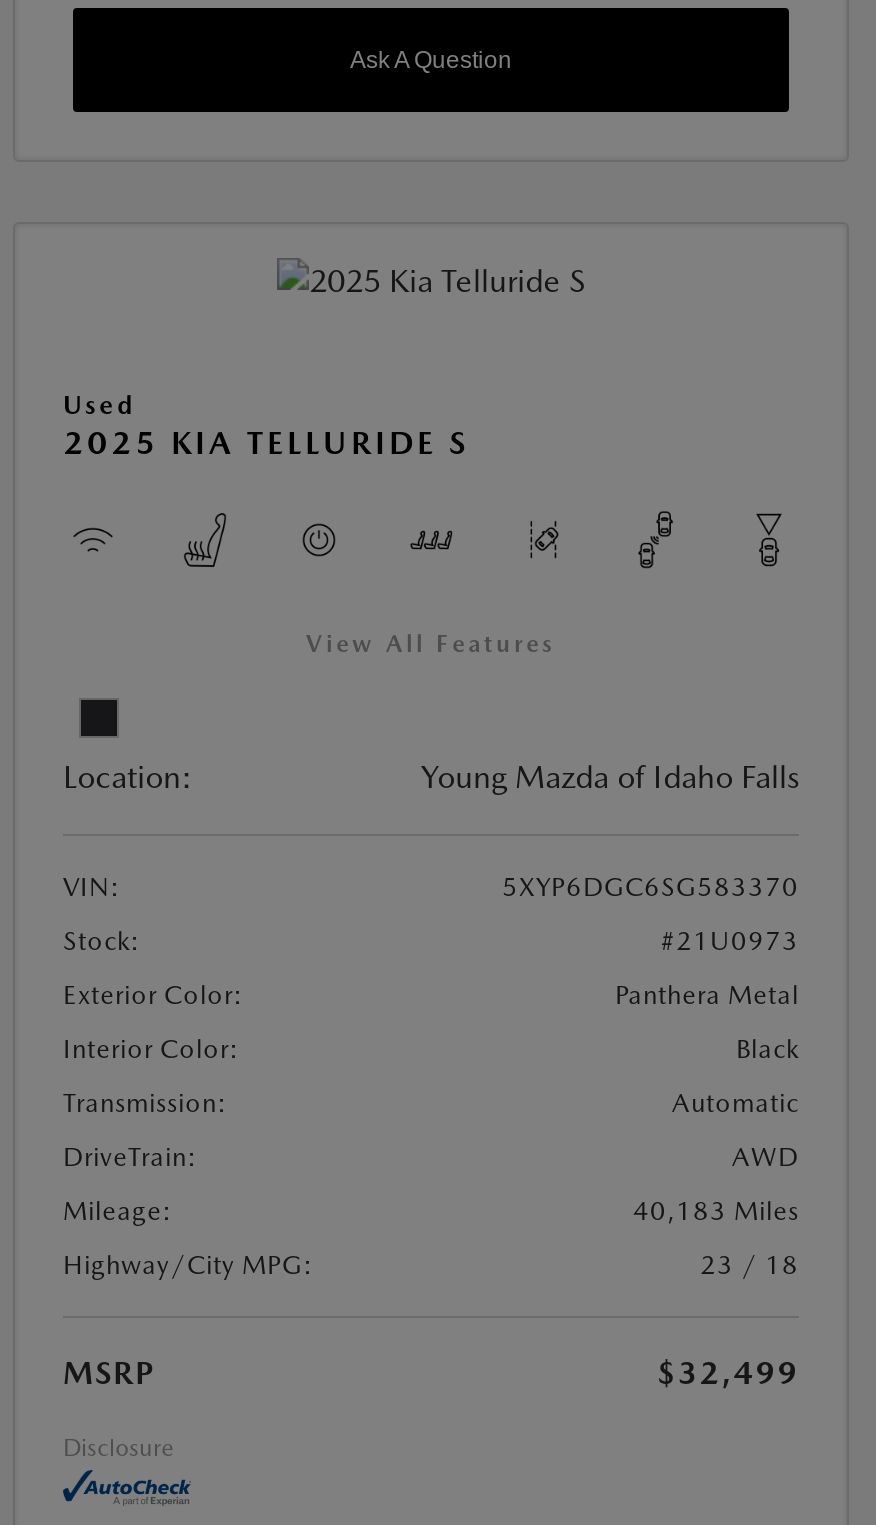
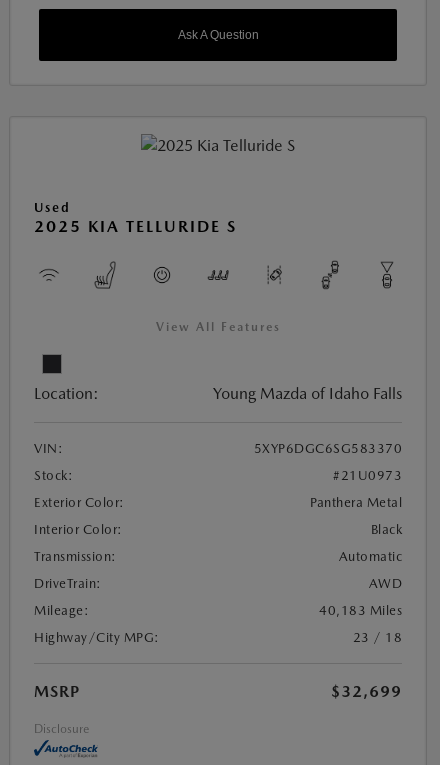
[657,1354,799,1392] $32,499 -> [331,682,402,701] $32,699

